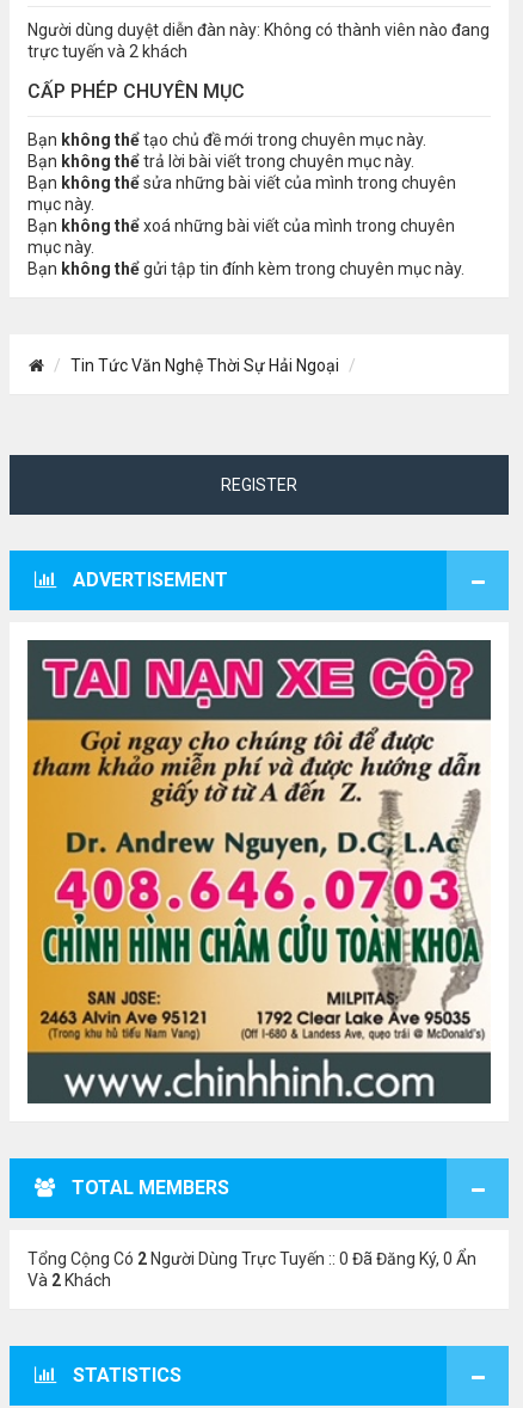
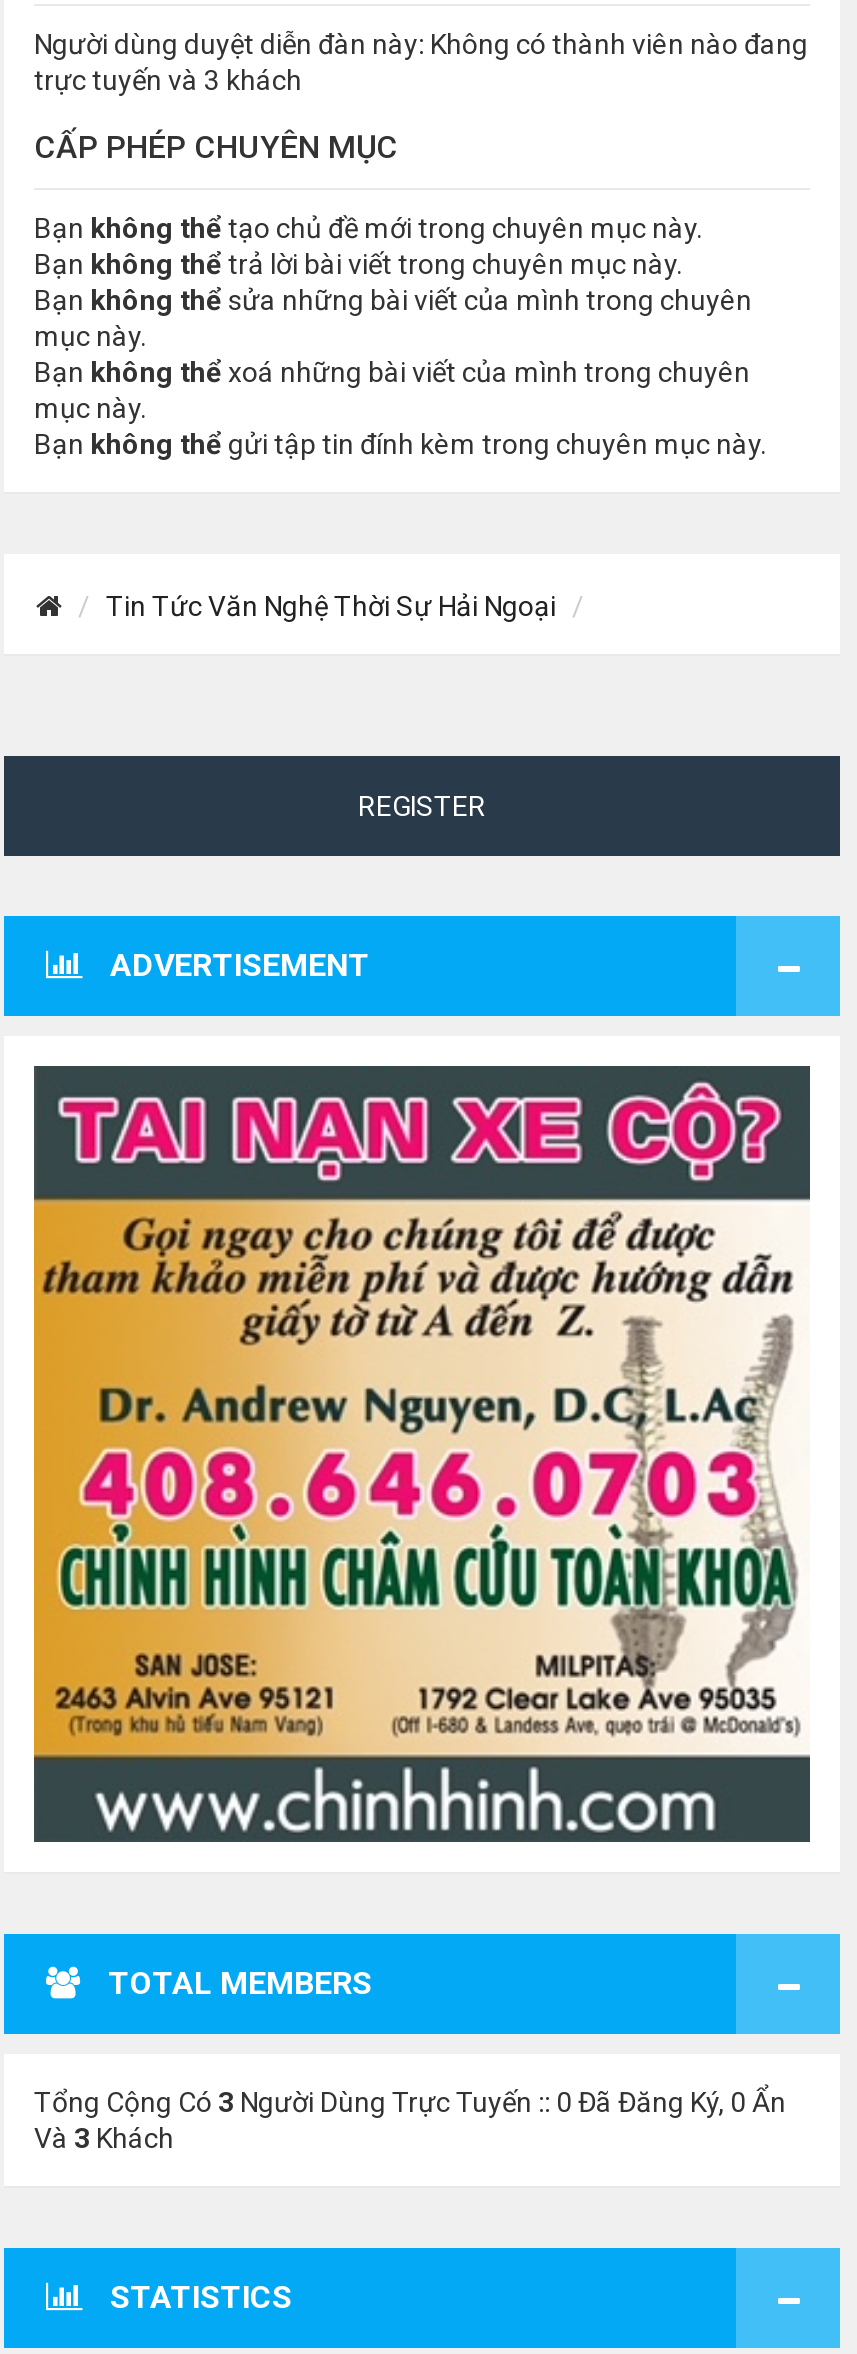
[27,42,187,61] trực tuyến và 2 khách -> [34,64,302,96] trực tuyến và 3 khách
[27,1249,476,1268] Tổng Cộng Có 2 Người Dùng Trực Tuyến :: 0 Đã Đăng Ký, 0 Ẩn -> [34,2086,786,2118] Tổng Cộng Có 3 Người Dùng Trực Tuyến :: 0 Đã Đăng Ký, 0 Ẩn
[27,1271,111,1290] Và 2 Khách -> [34,2122,174,2154] Và 3 Khách

